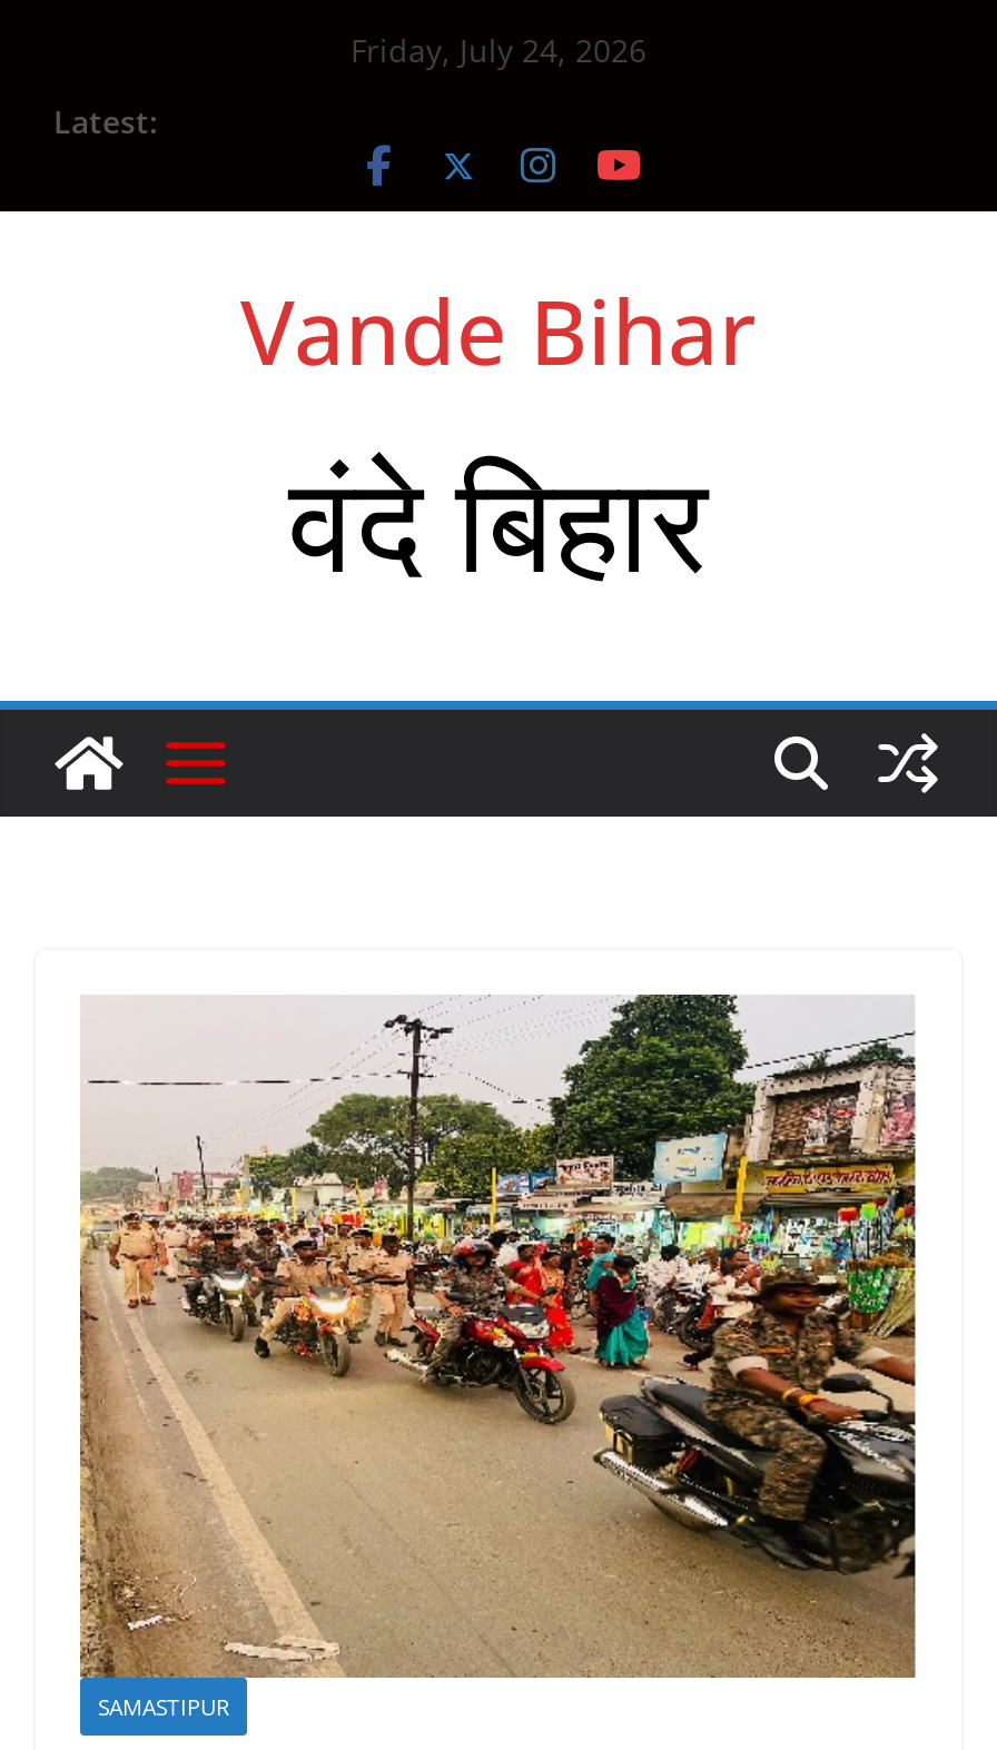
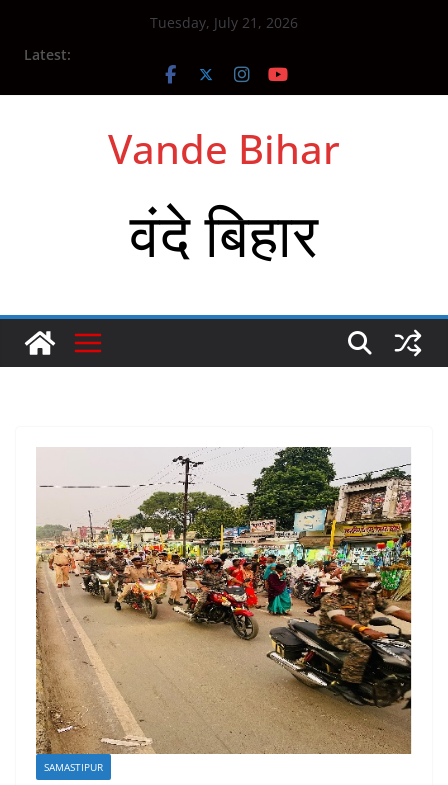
[351,29,646,71] Friday, July 24, 2026 -> [150,13,298,32] Tuesday, July 21, 2026

